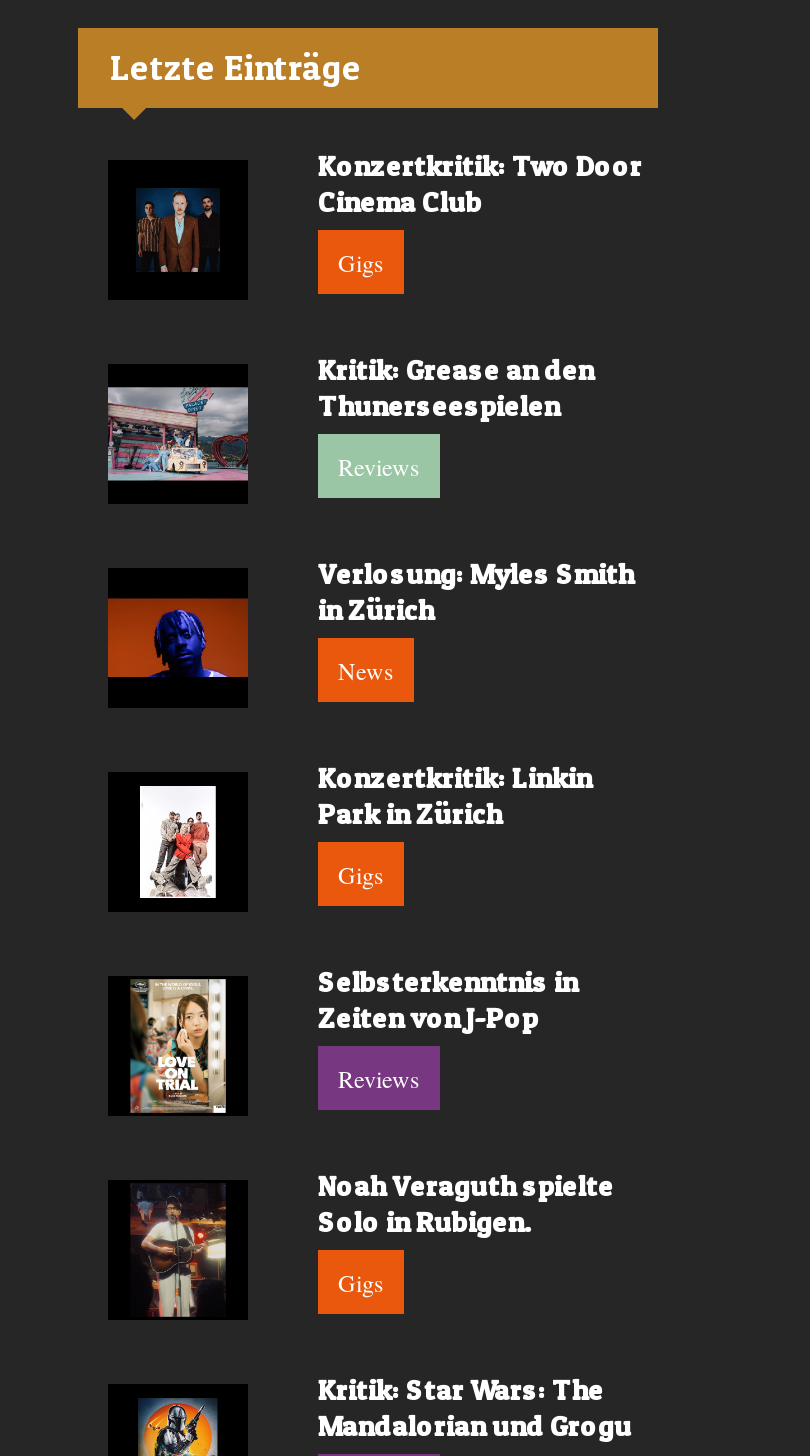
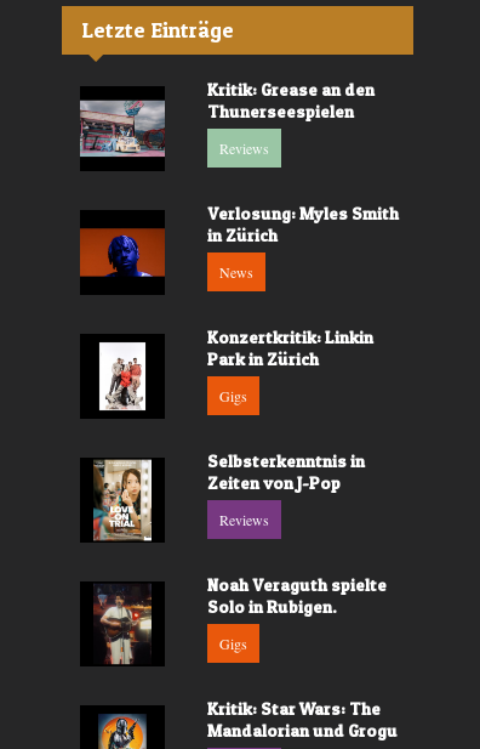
[108,147,642,277] [image] | Konzertkritik: Two Door | Cinema Club | Gigs -> none

